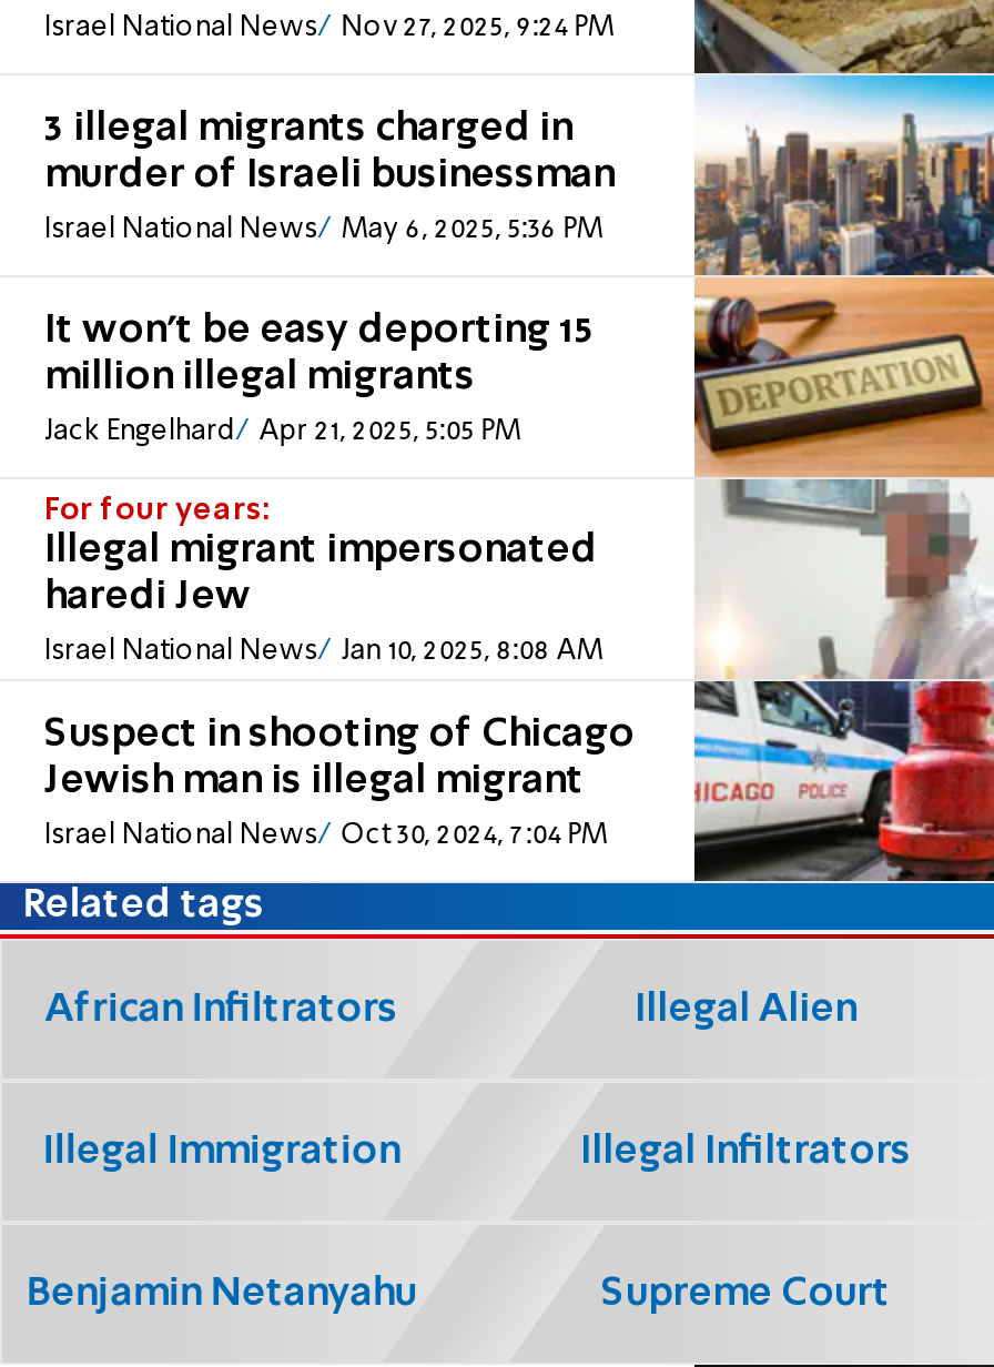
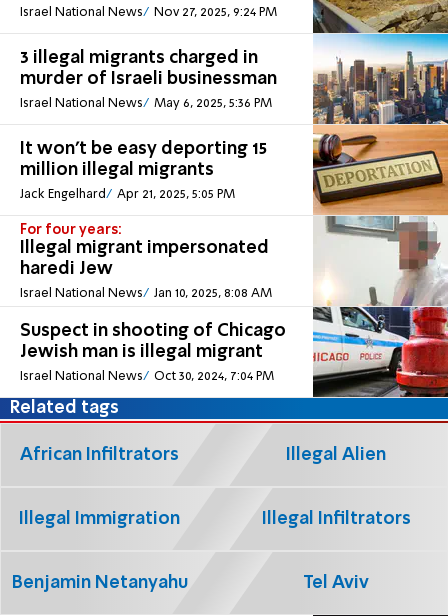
[601,1273,890,1313] Supreme Court -> [303,574,369,592] Tel Aviv

